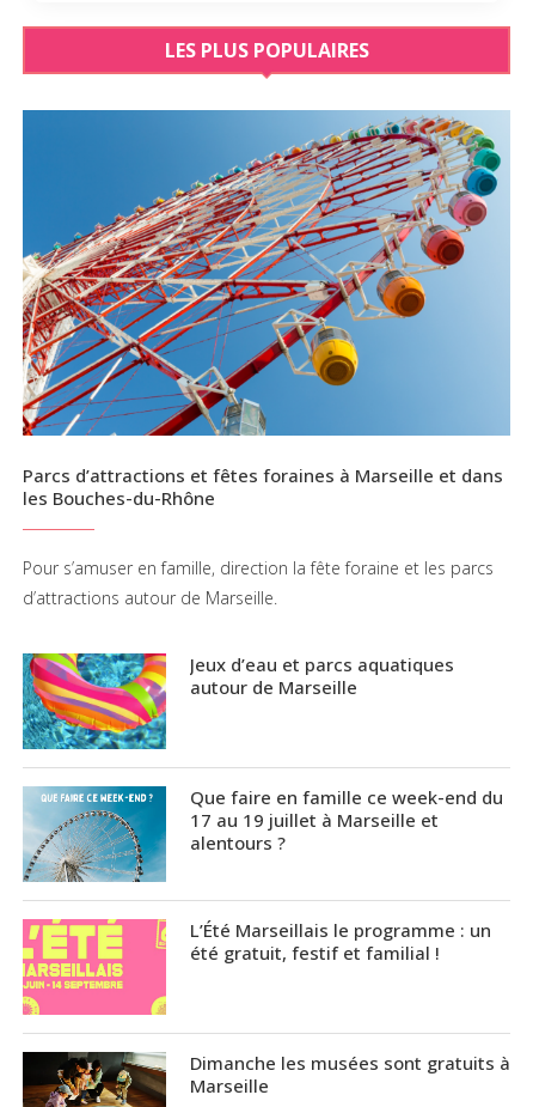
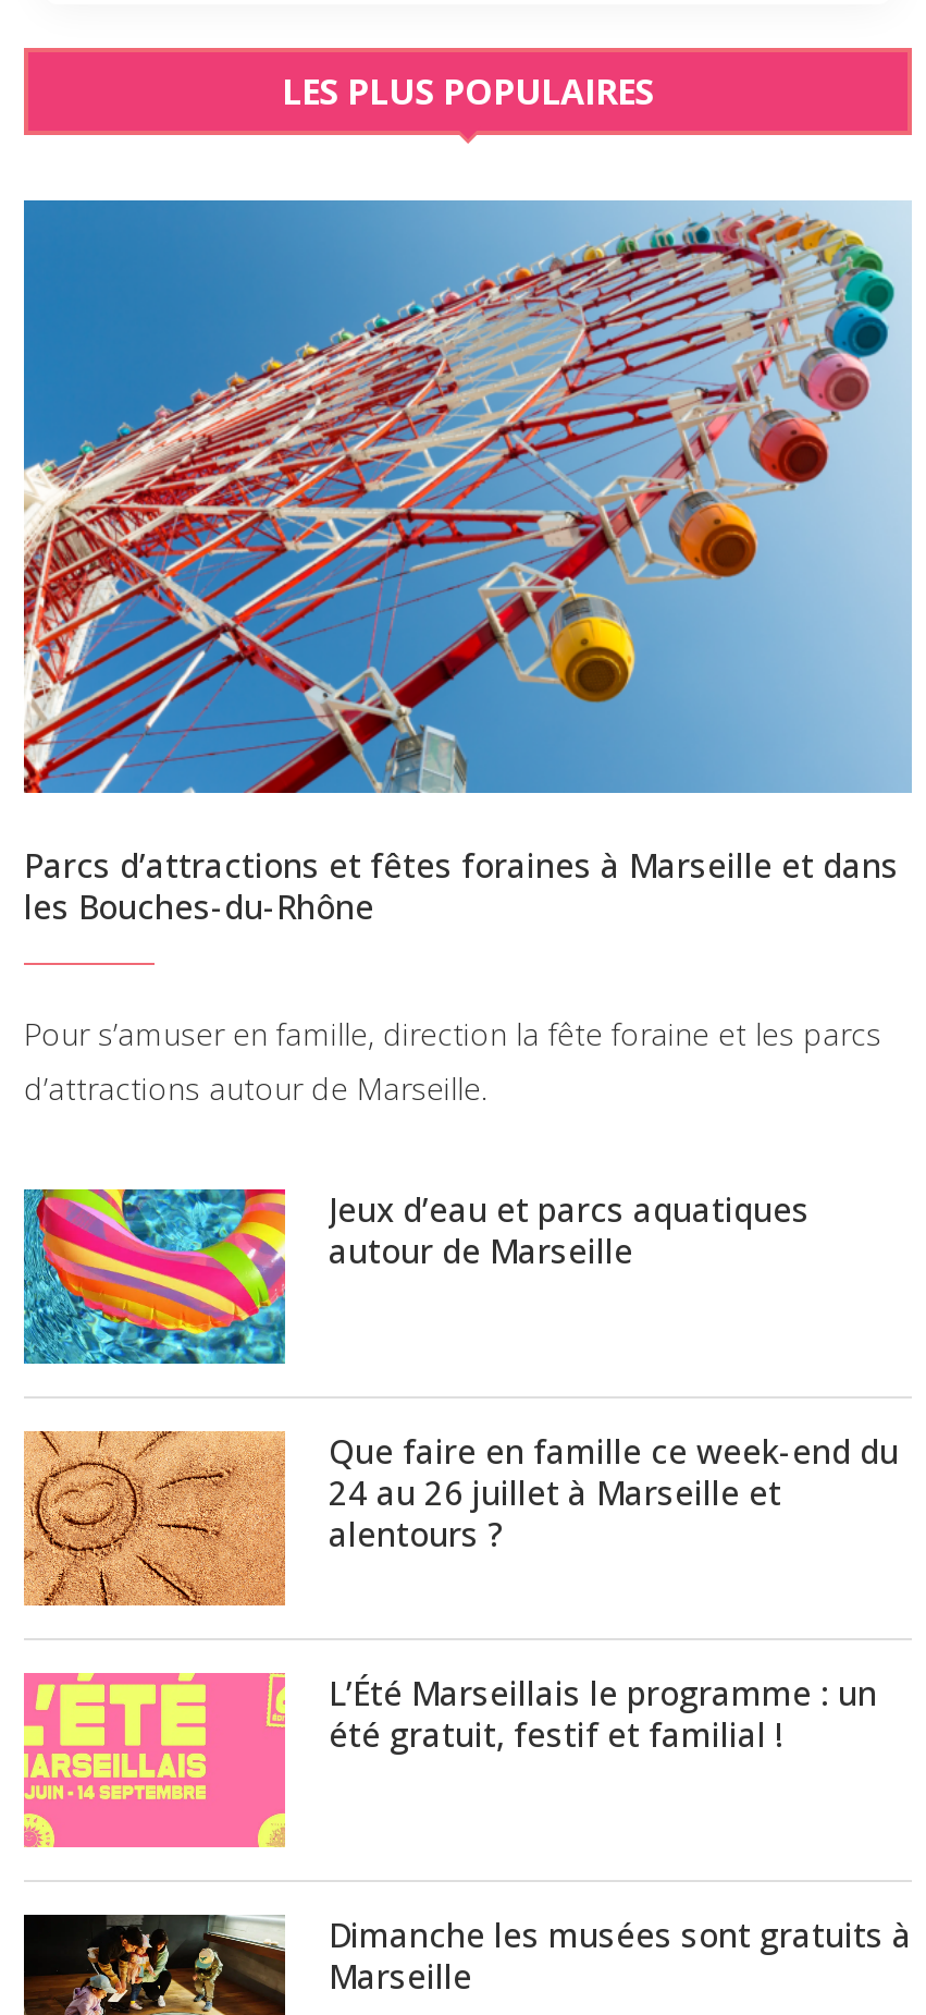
[22,785,439,883] [image] | 17 au 19 juillet à Marseille et -> [22,1429,781,1608] [image] | 24 au 26 juillet à Marseille et

